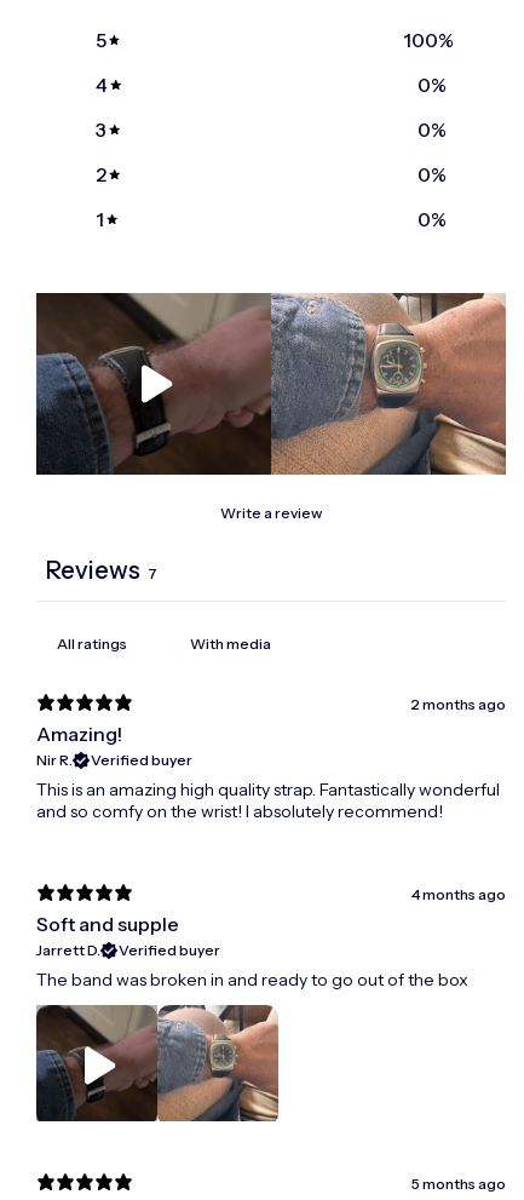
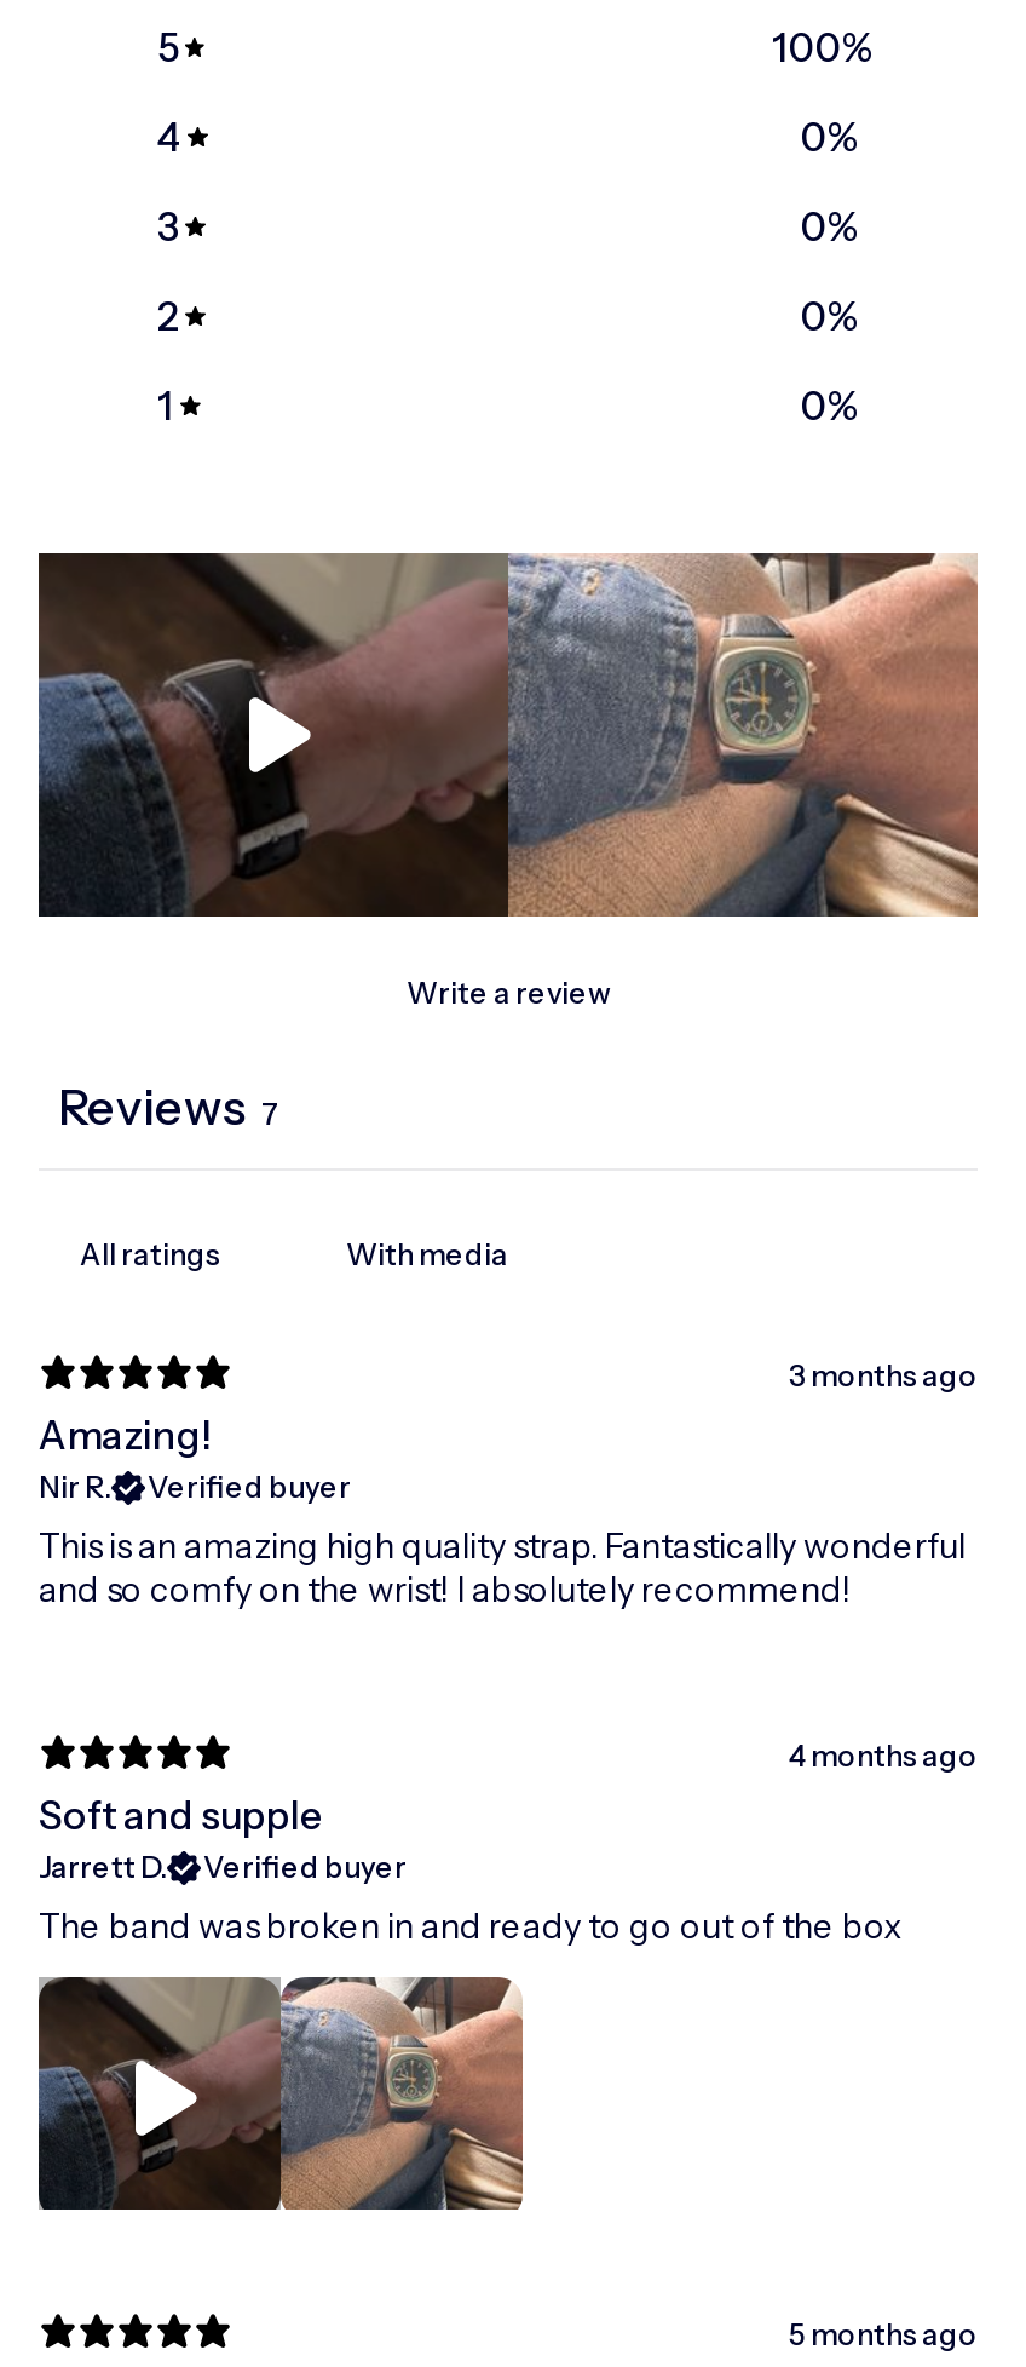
[410,695,506,714] 2 months ago -> [789,1358,978,1394] 3 months ago

